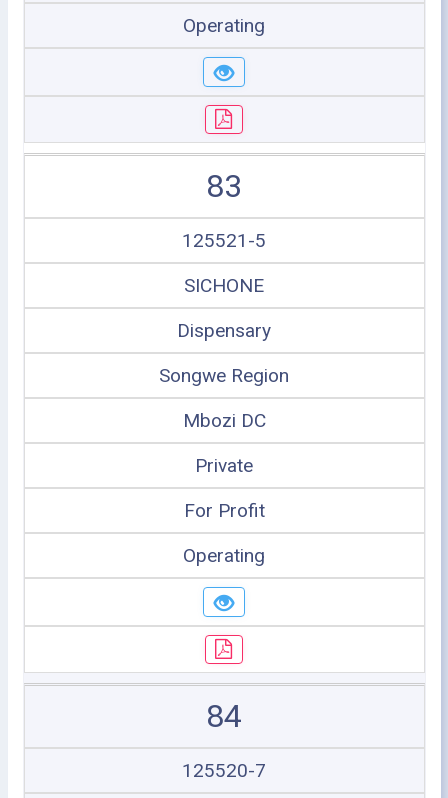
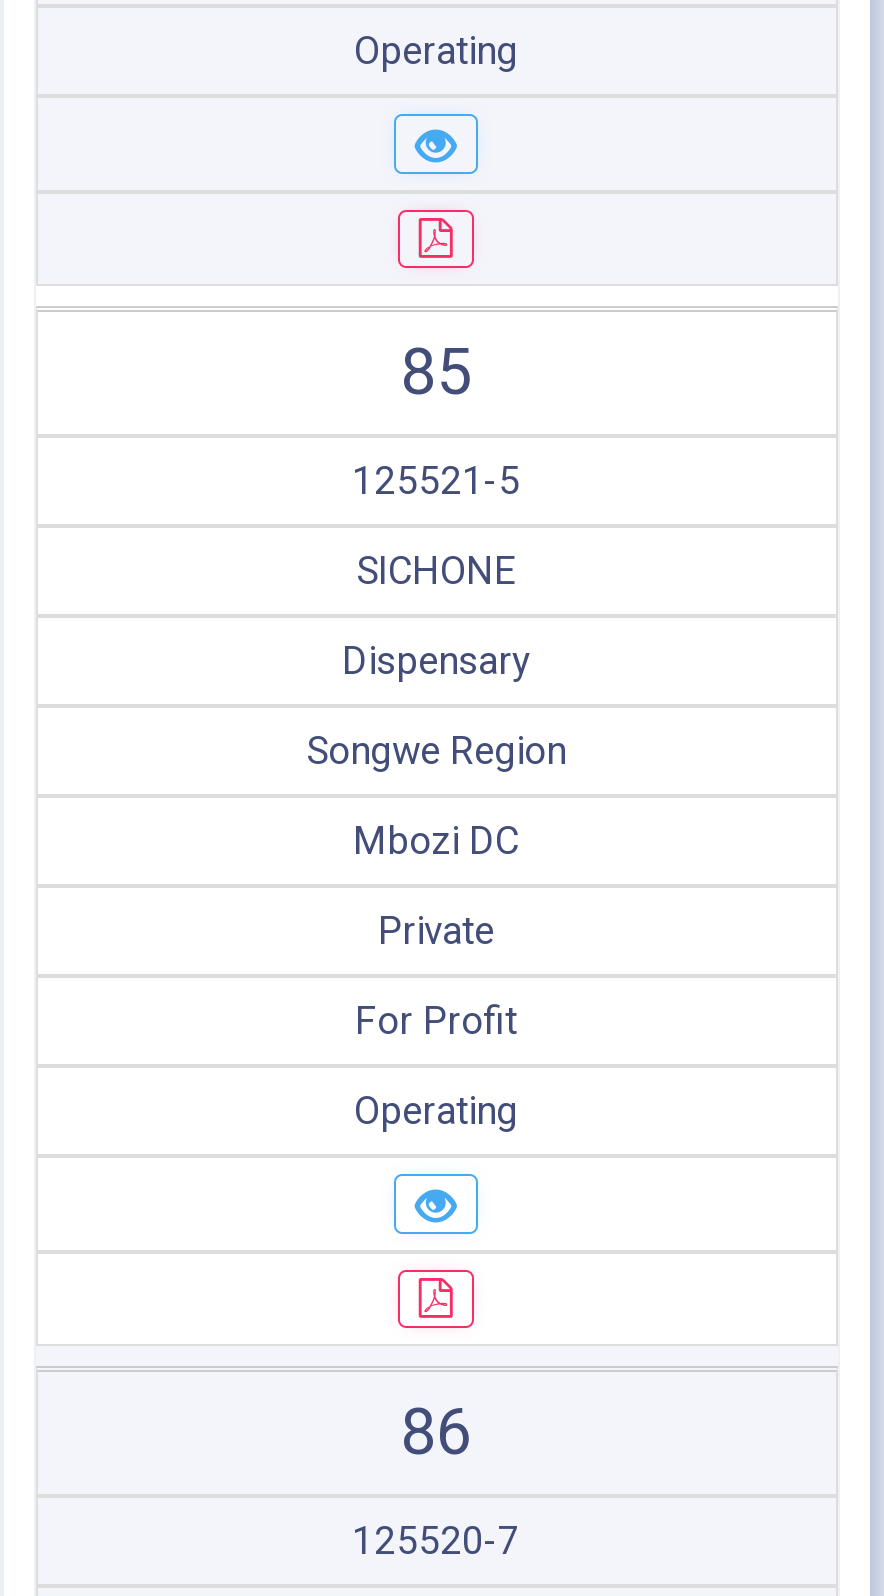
[206,167,242,205] 83 -> [400,334,472,410] 85
[206,697,242,735] 84 -> [400,1394,472,1470] 86

